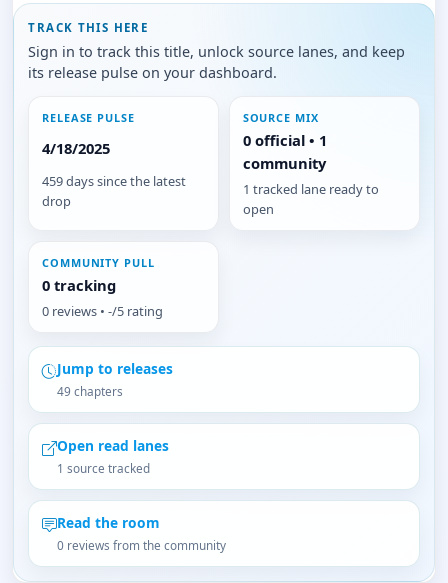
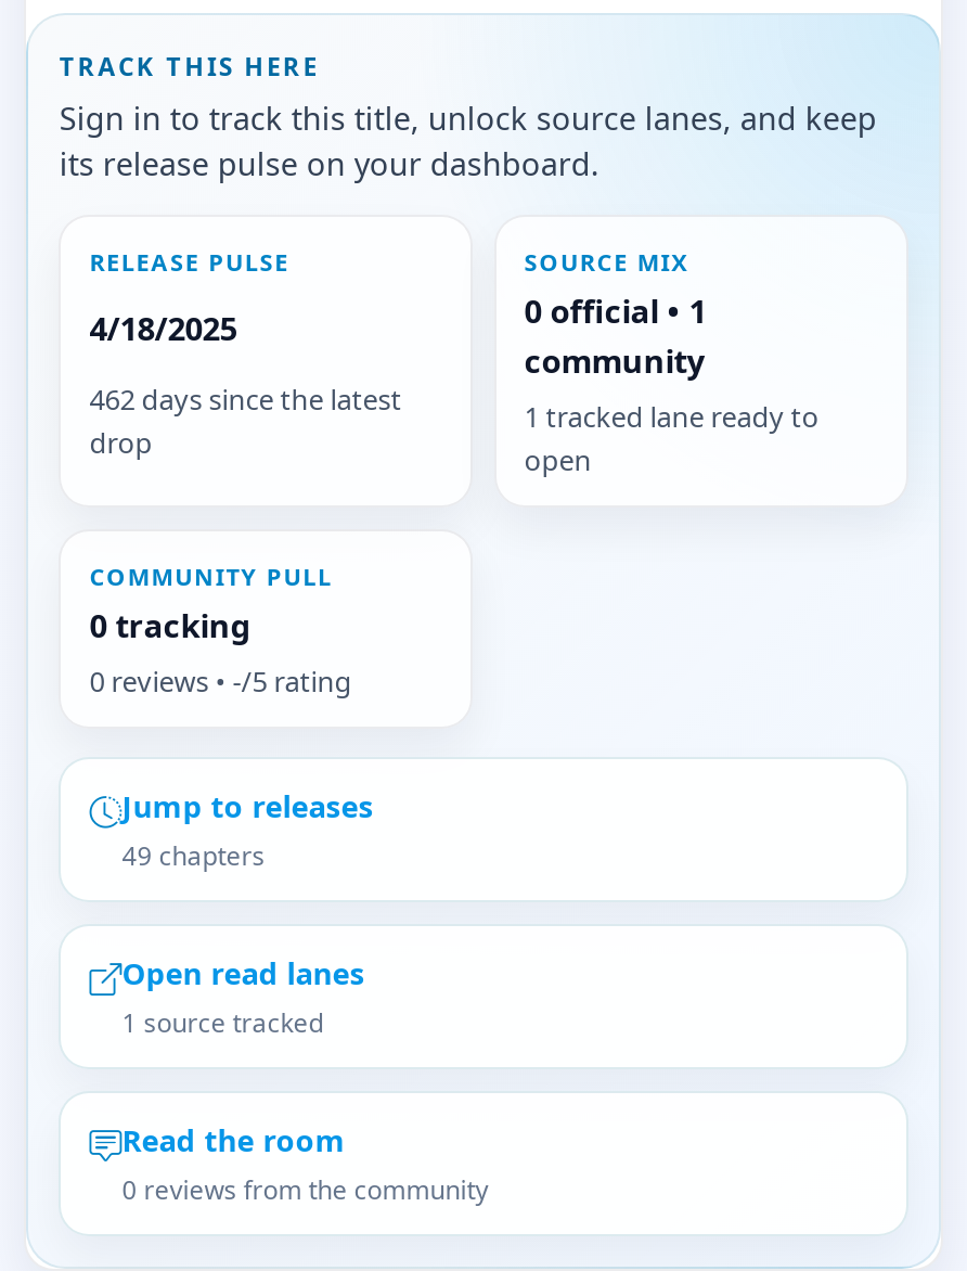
[42,172,186,190] 459 days since the latest -> [89,380,402,419] 462 days since the latest

